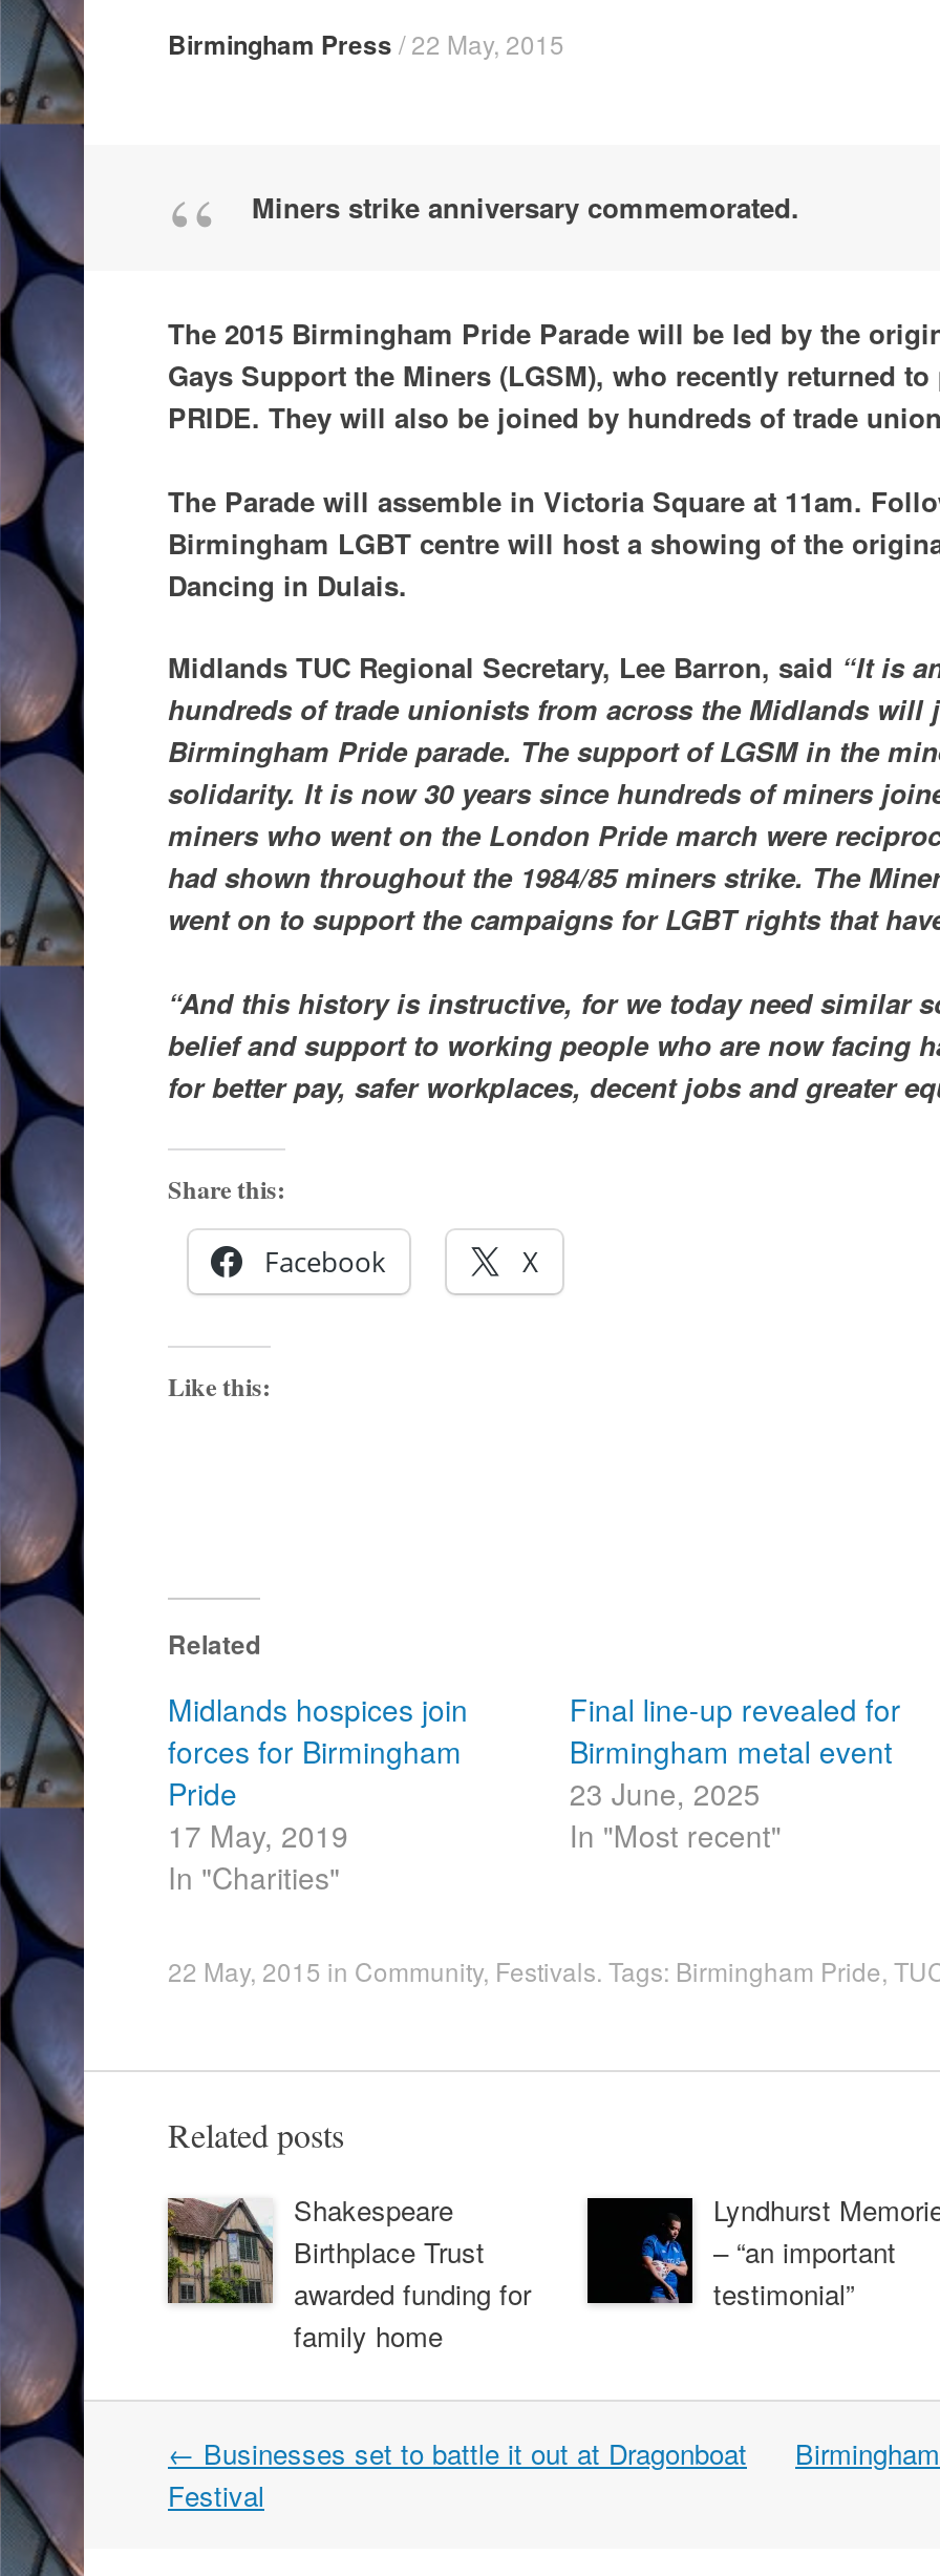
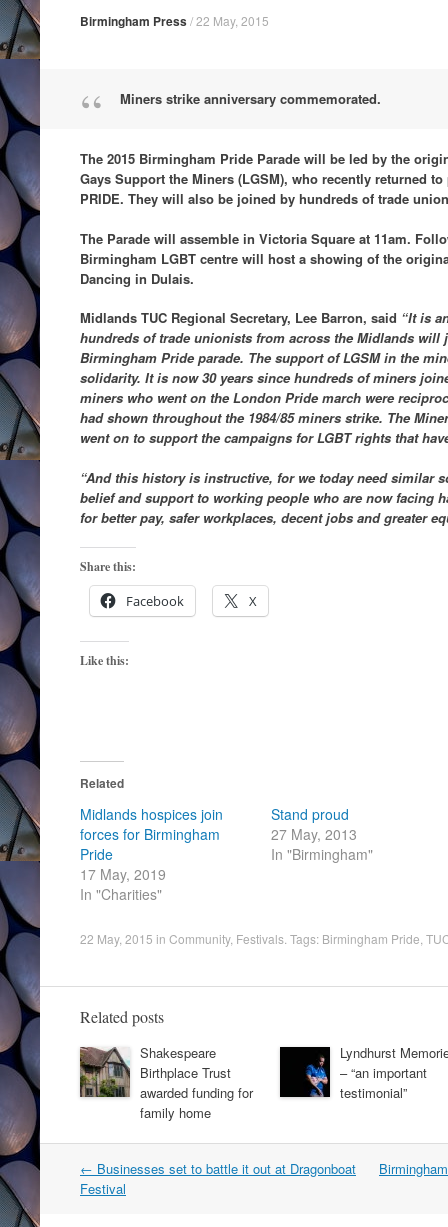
[569,1688,901,1856] Final line-up revealed for | Birmingham metal event | 23 June, 2025 | In "Most recent" -> [271,804,373,864] Stand proud | 27 May, 2013 | In "Birmingham"

